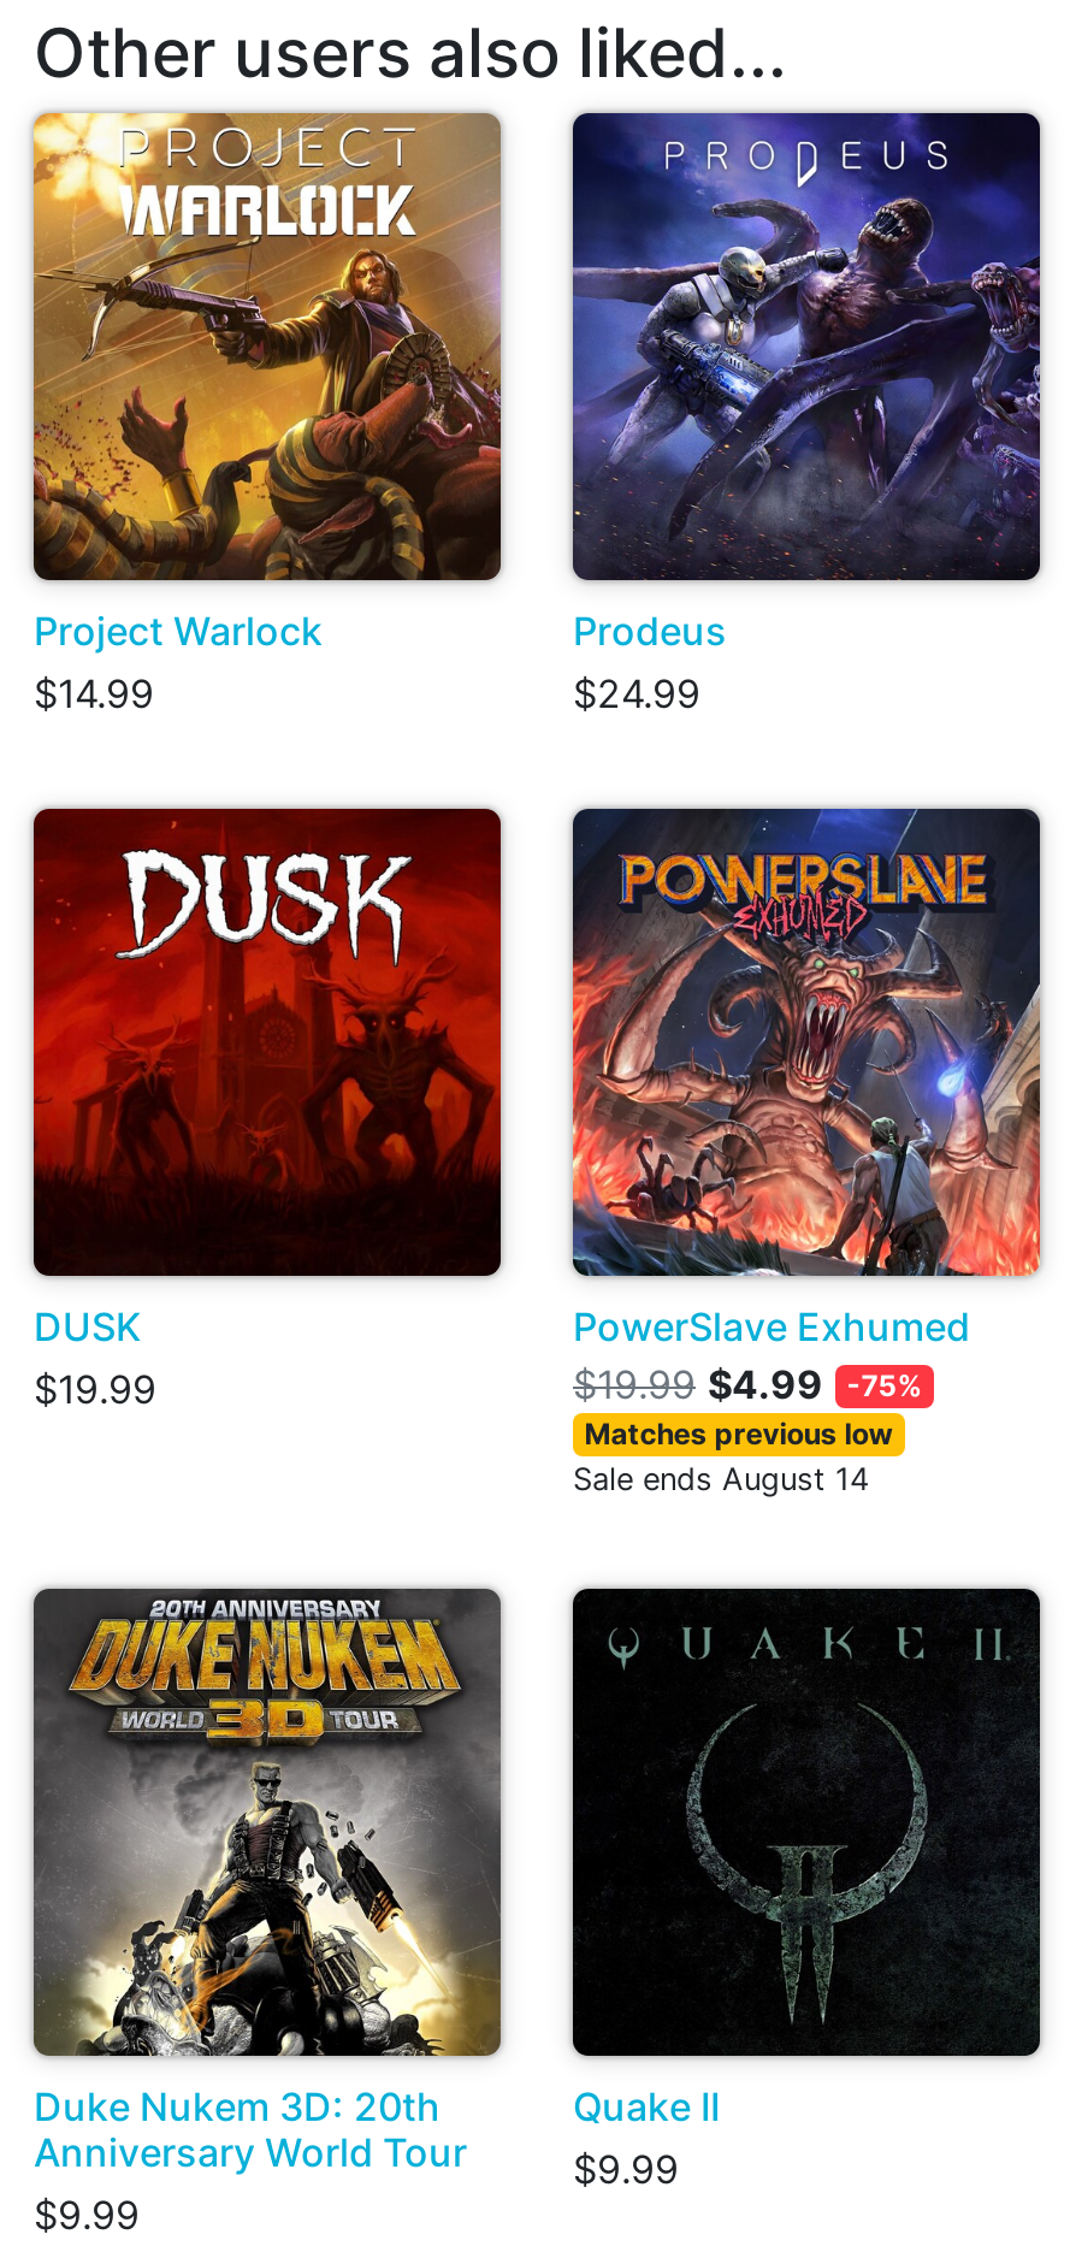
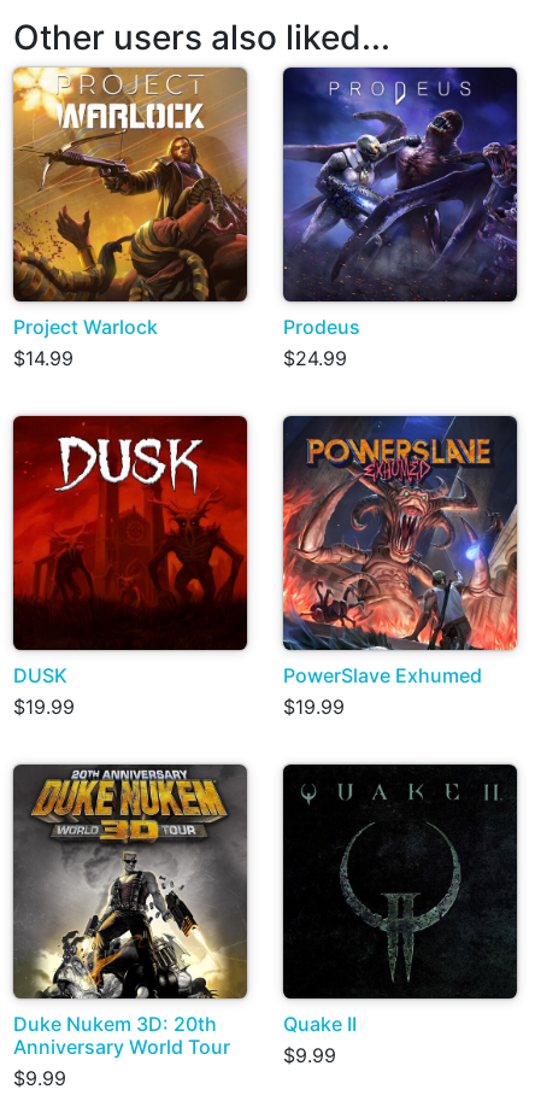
[573,1359,921,1496] $19.99 $4.99 | -75% | Matches previous low | Sale ends August 14 -> [283,694,345,718] $19.99

